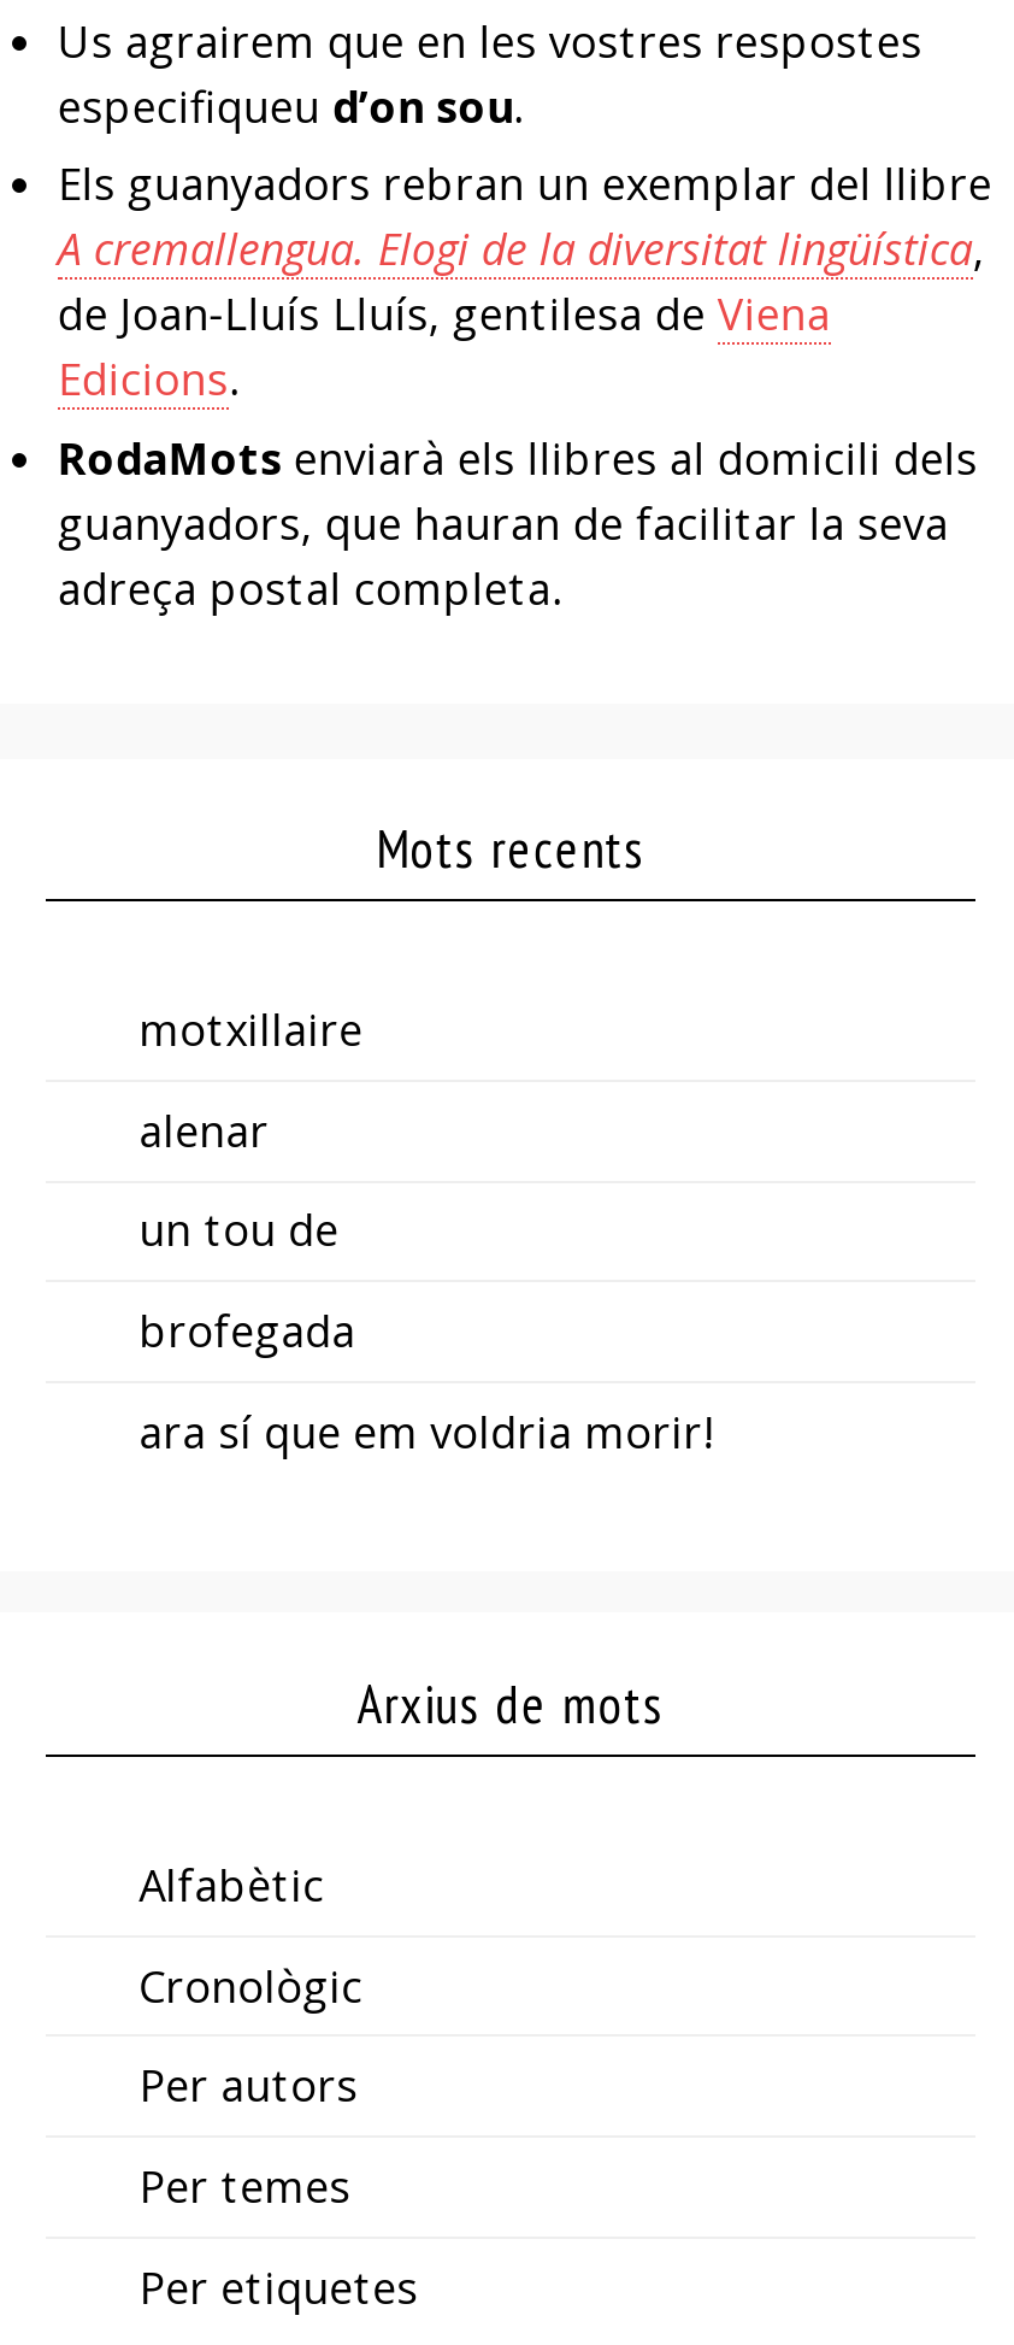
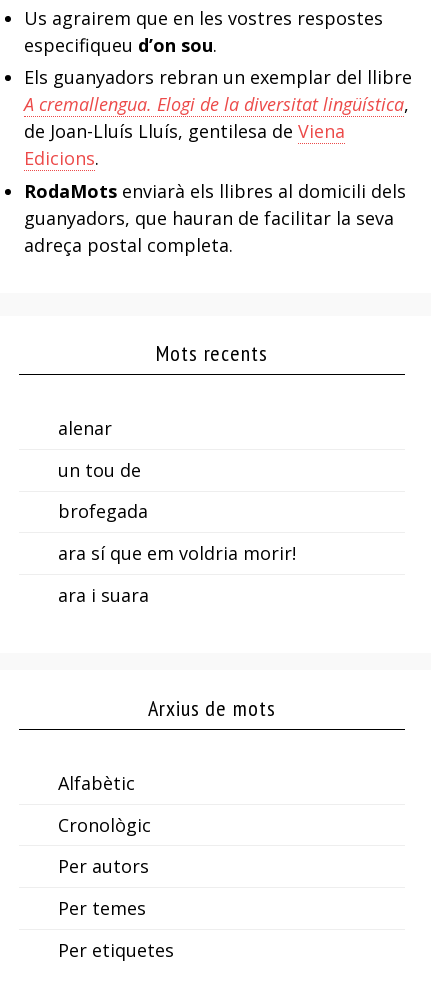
[139,1000,363,1058] motxillaire -> none
moved [139,1101,712,1461] -> [58,416,296,565]: alenar | un tou de | brofegada | ara sí que em voldria morir!
none -> [58,583,149,607] ara i suara

